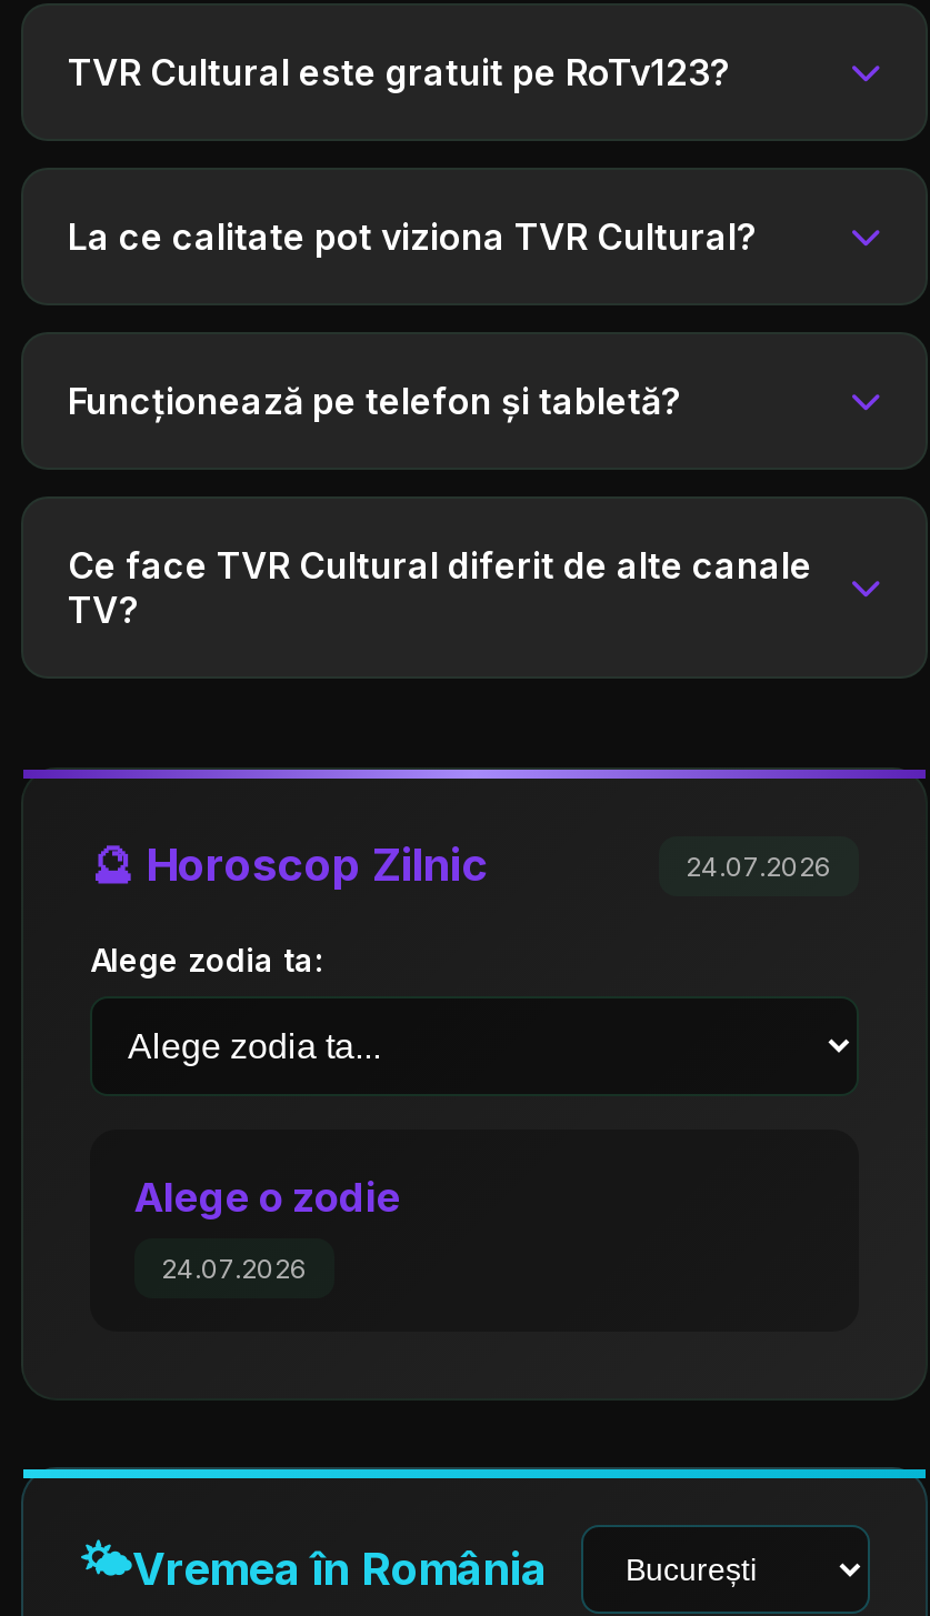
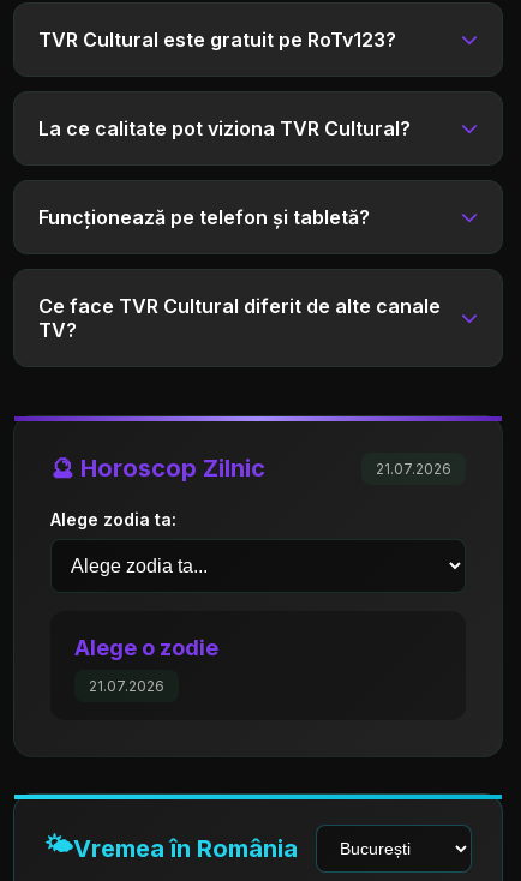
[686,849,832,882] 24.07.2026 -> [376,459,451,477] 21.07.2026
[161,1251,308,1284] 24.07.2026 -> [89,676,164,694] 21.07.2026

